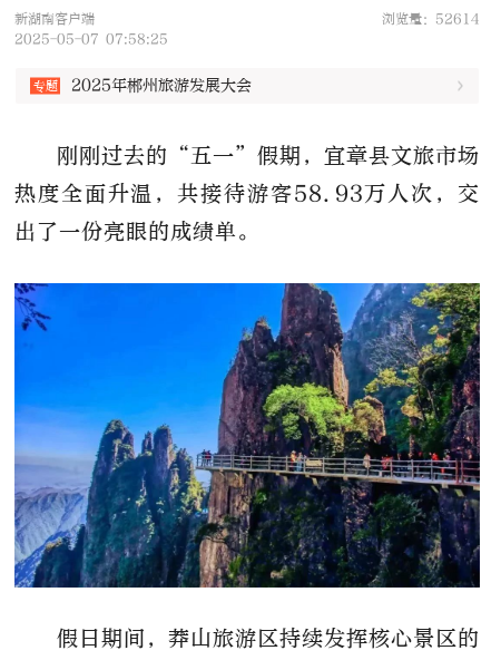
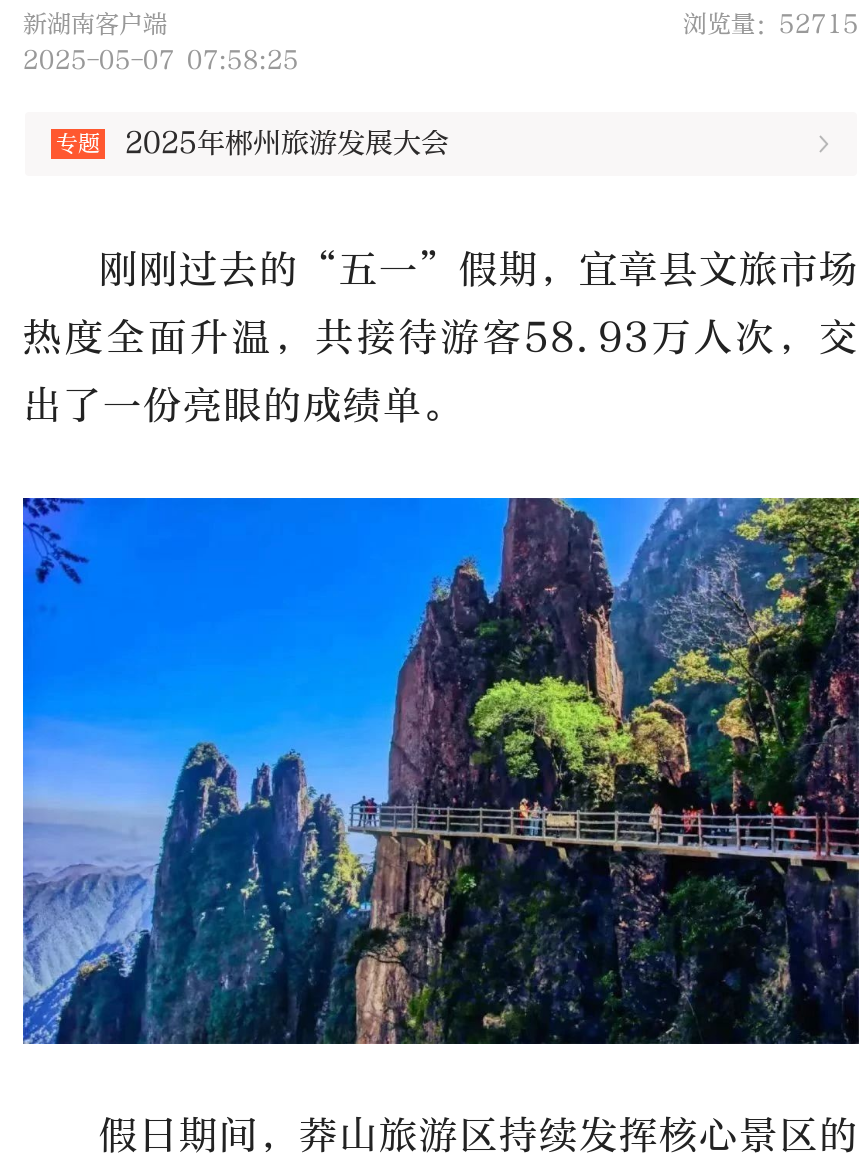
[382,11,480,27] 浏览量：52614 -> [683,10,859,38] 浏览量：52715

